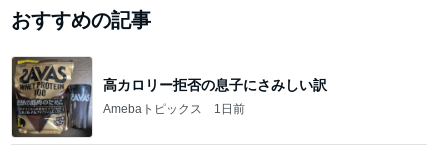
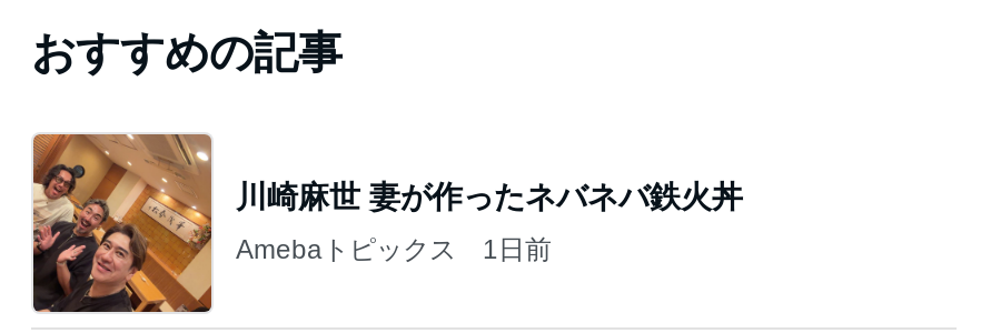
[11,56,327,138] [image] | 高カロリー拒否の息子にさみしい訳 -> [31,132,743,314] [image] | 川崎麻世 妻が作ったネバネバ鉄火丼

